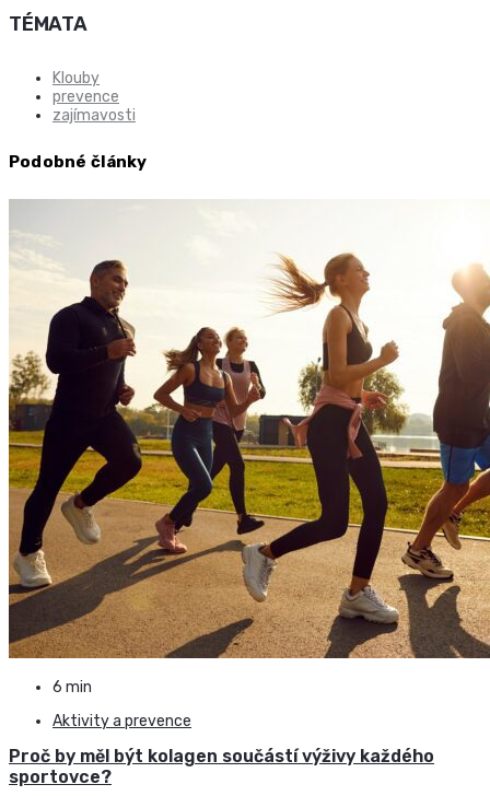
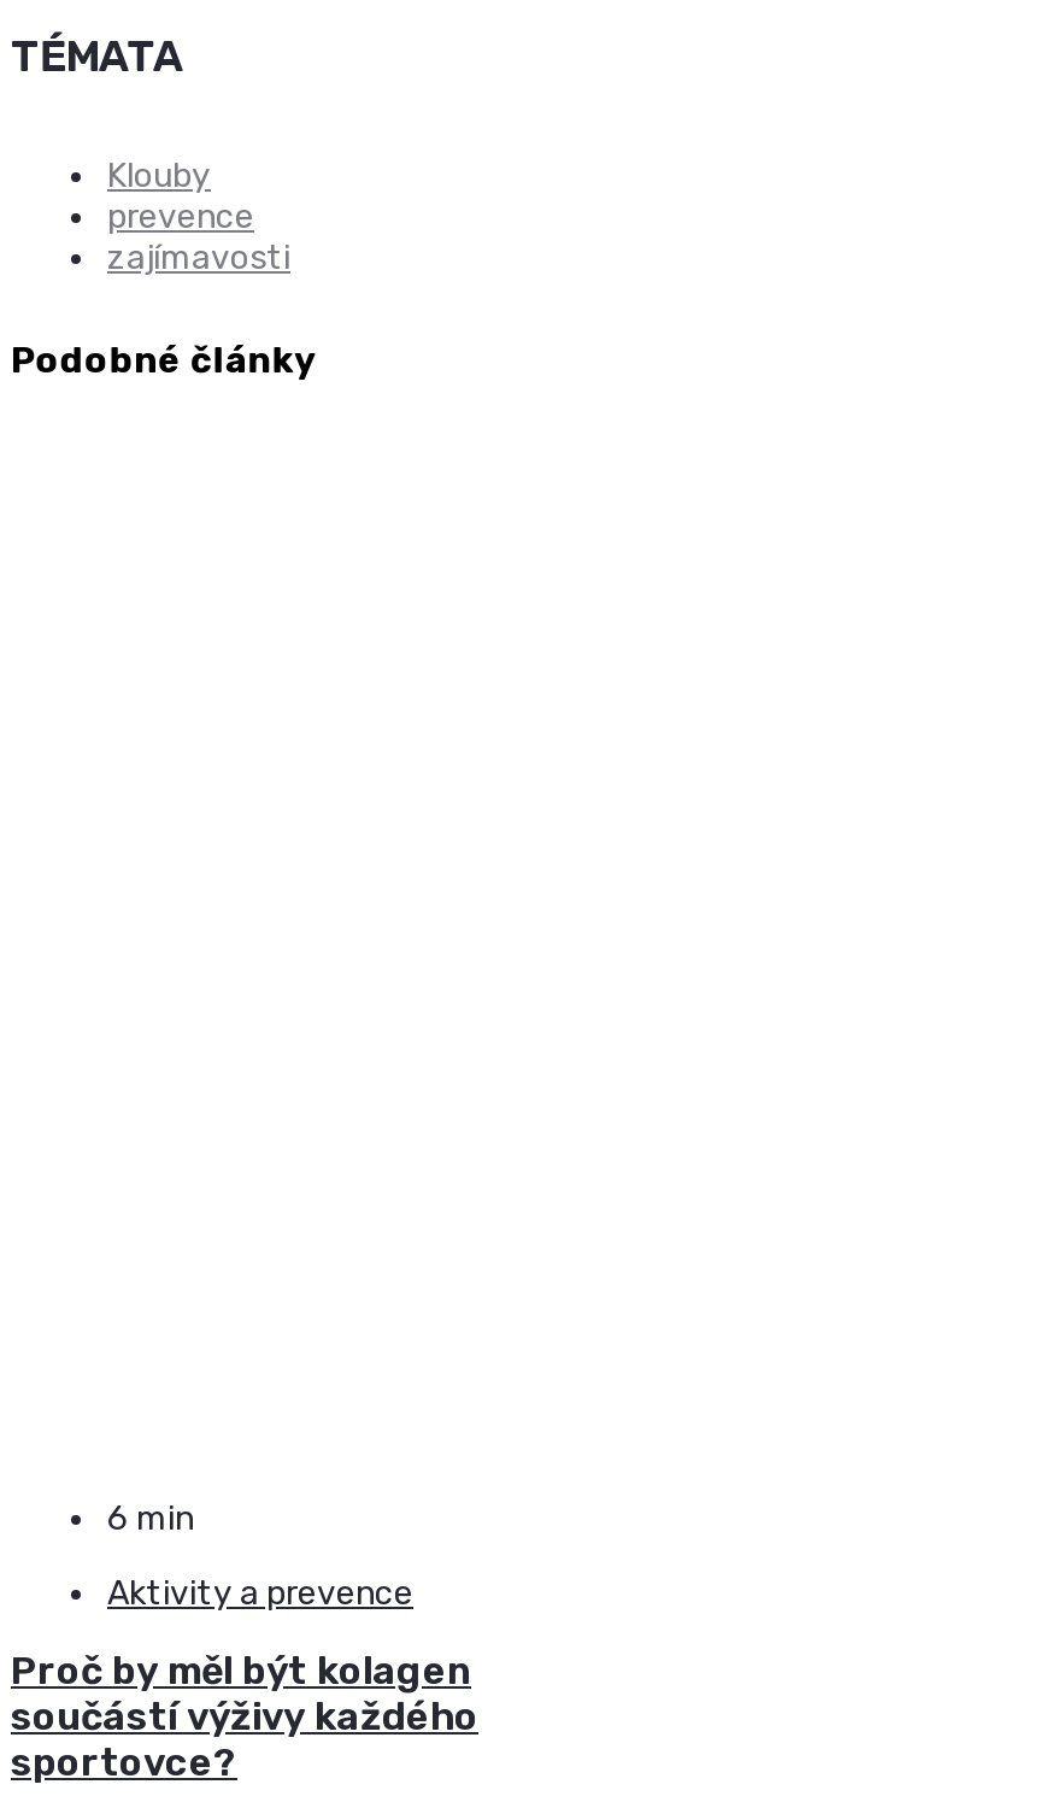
[8,199,487,659] [image] -> none

